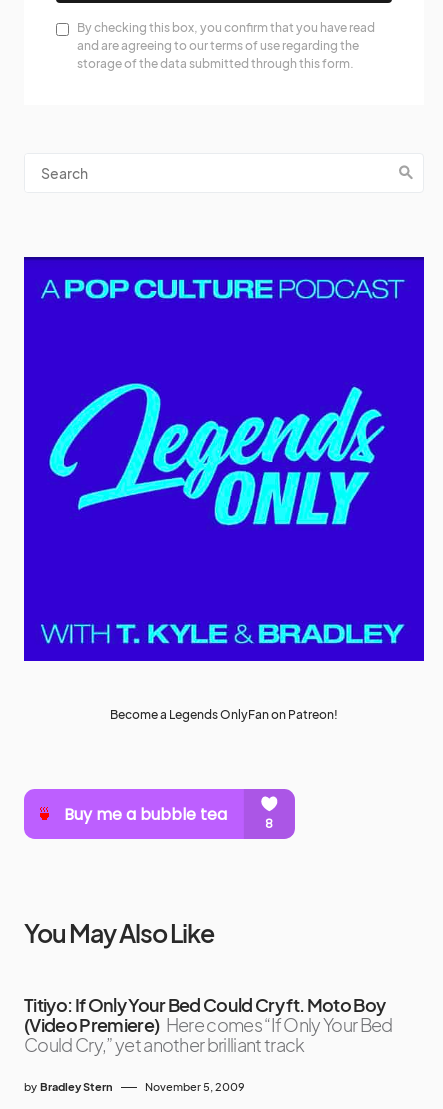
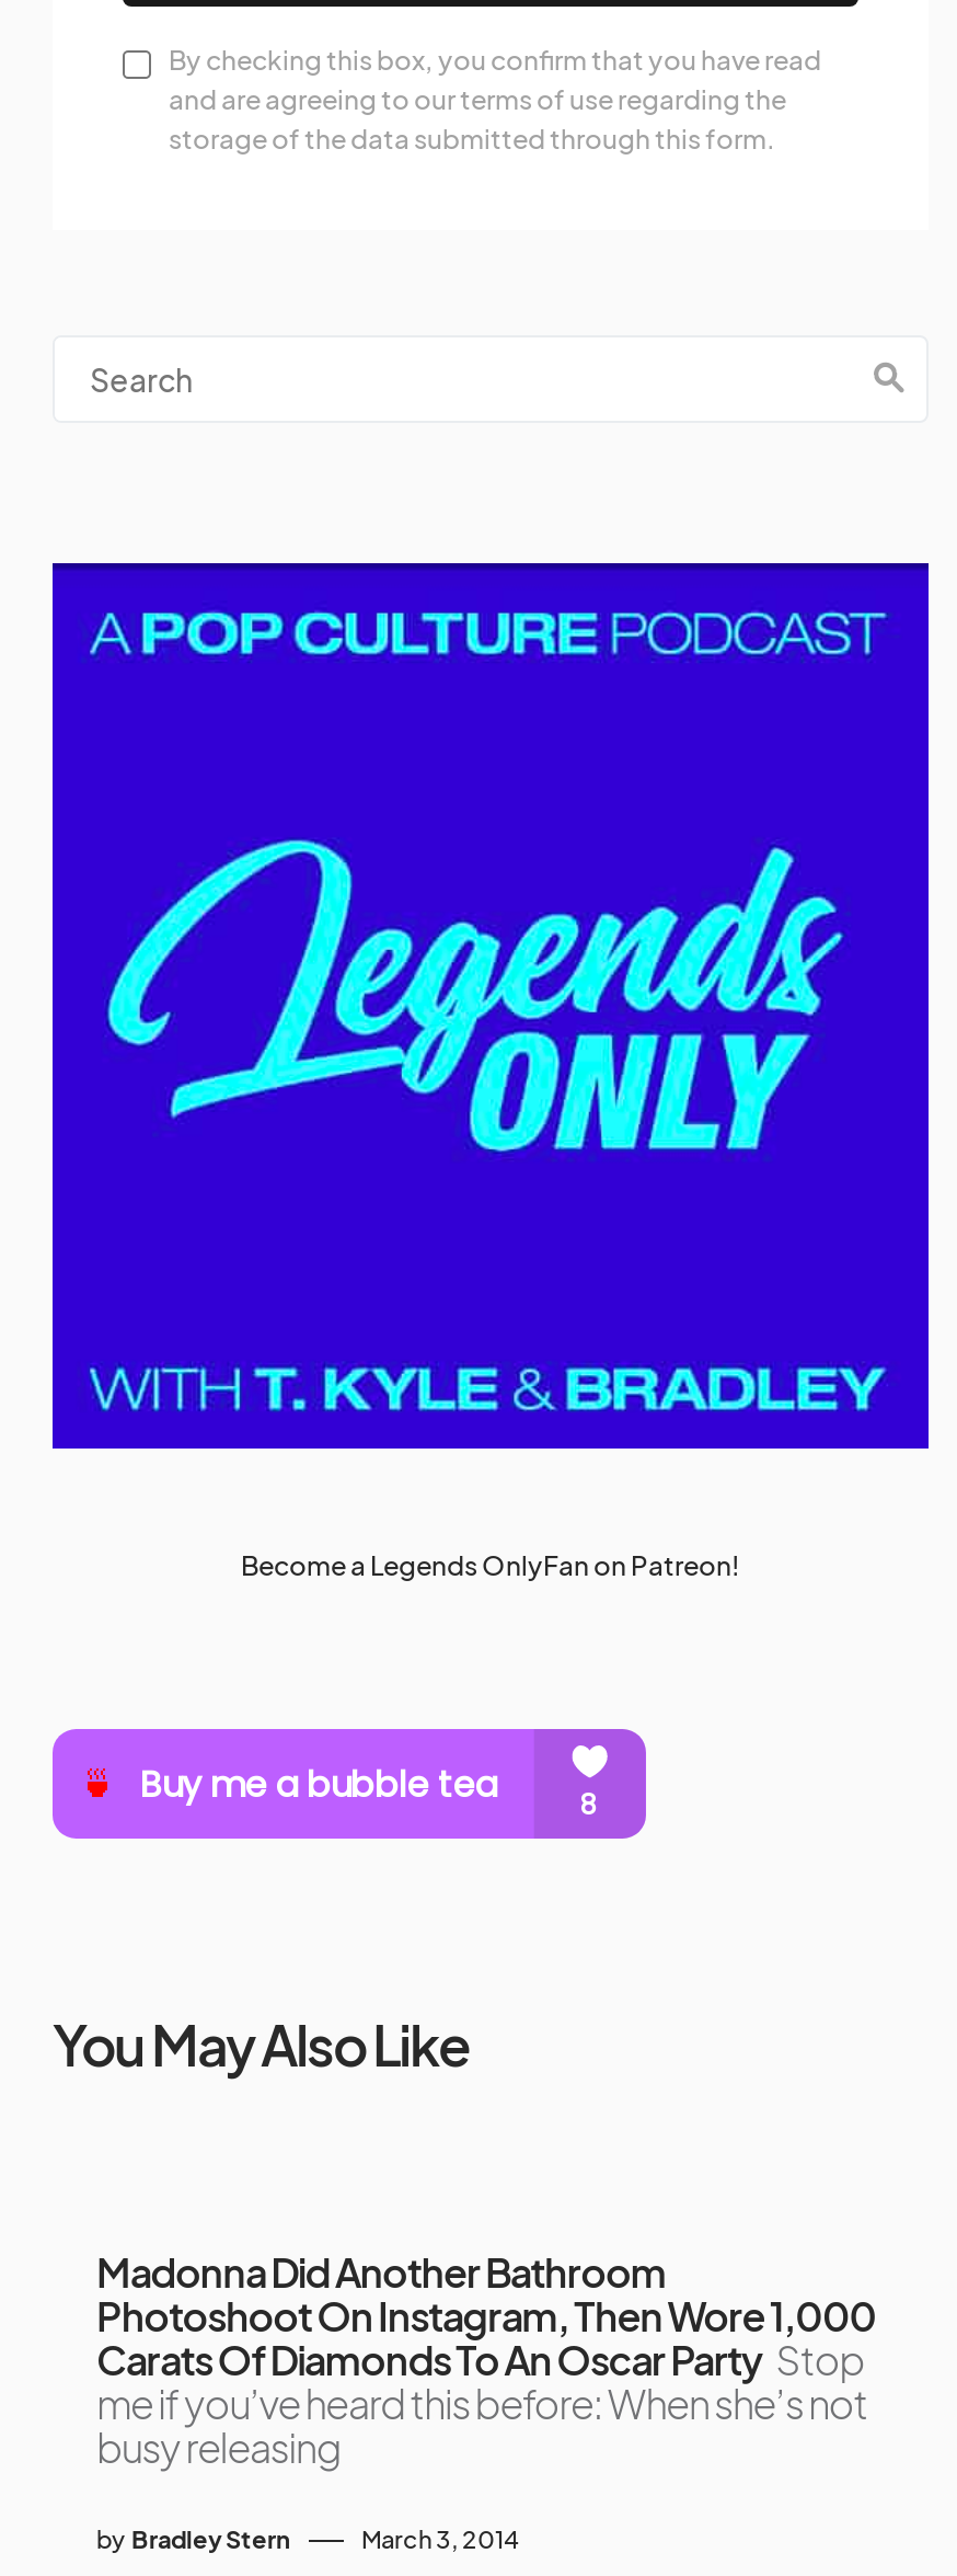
[24,993,393,1056] Titiyo: If Only Your Bed Could Cry ft. Moto Boy | (Video Premiere) Here comes “If Only Your Bed | Could Cry,” yet another brilliant track -> [96,2247,876,2473] Madonna Did Another Bathroom | Photoshoot On Instagram, Then Wore 1,000 | Carats Of Diamonds To An Oscar Party Stop | me if you’ve heard this before: When she’s not | busy releasing
[145,1080,245,1093] November 5, 2009 -> [361,2525,519,2554] March 3, 2014

